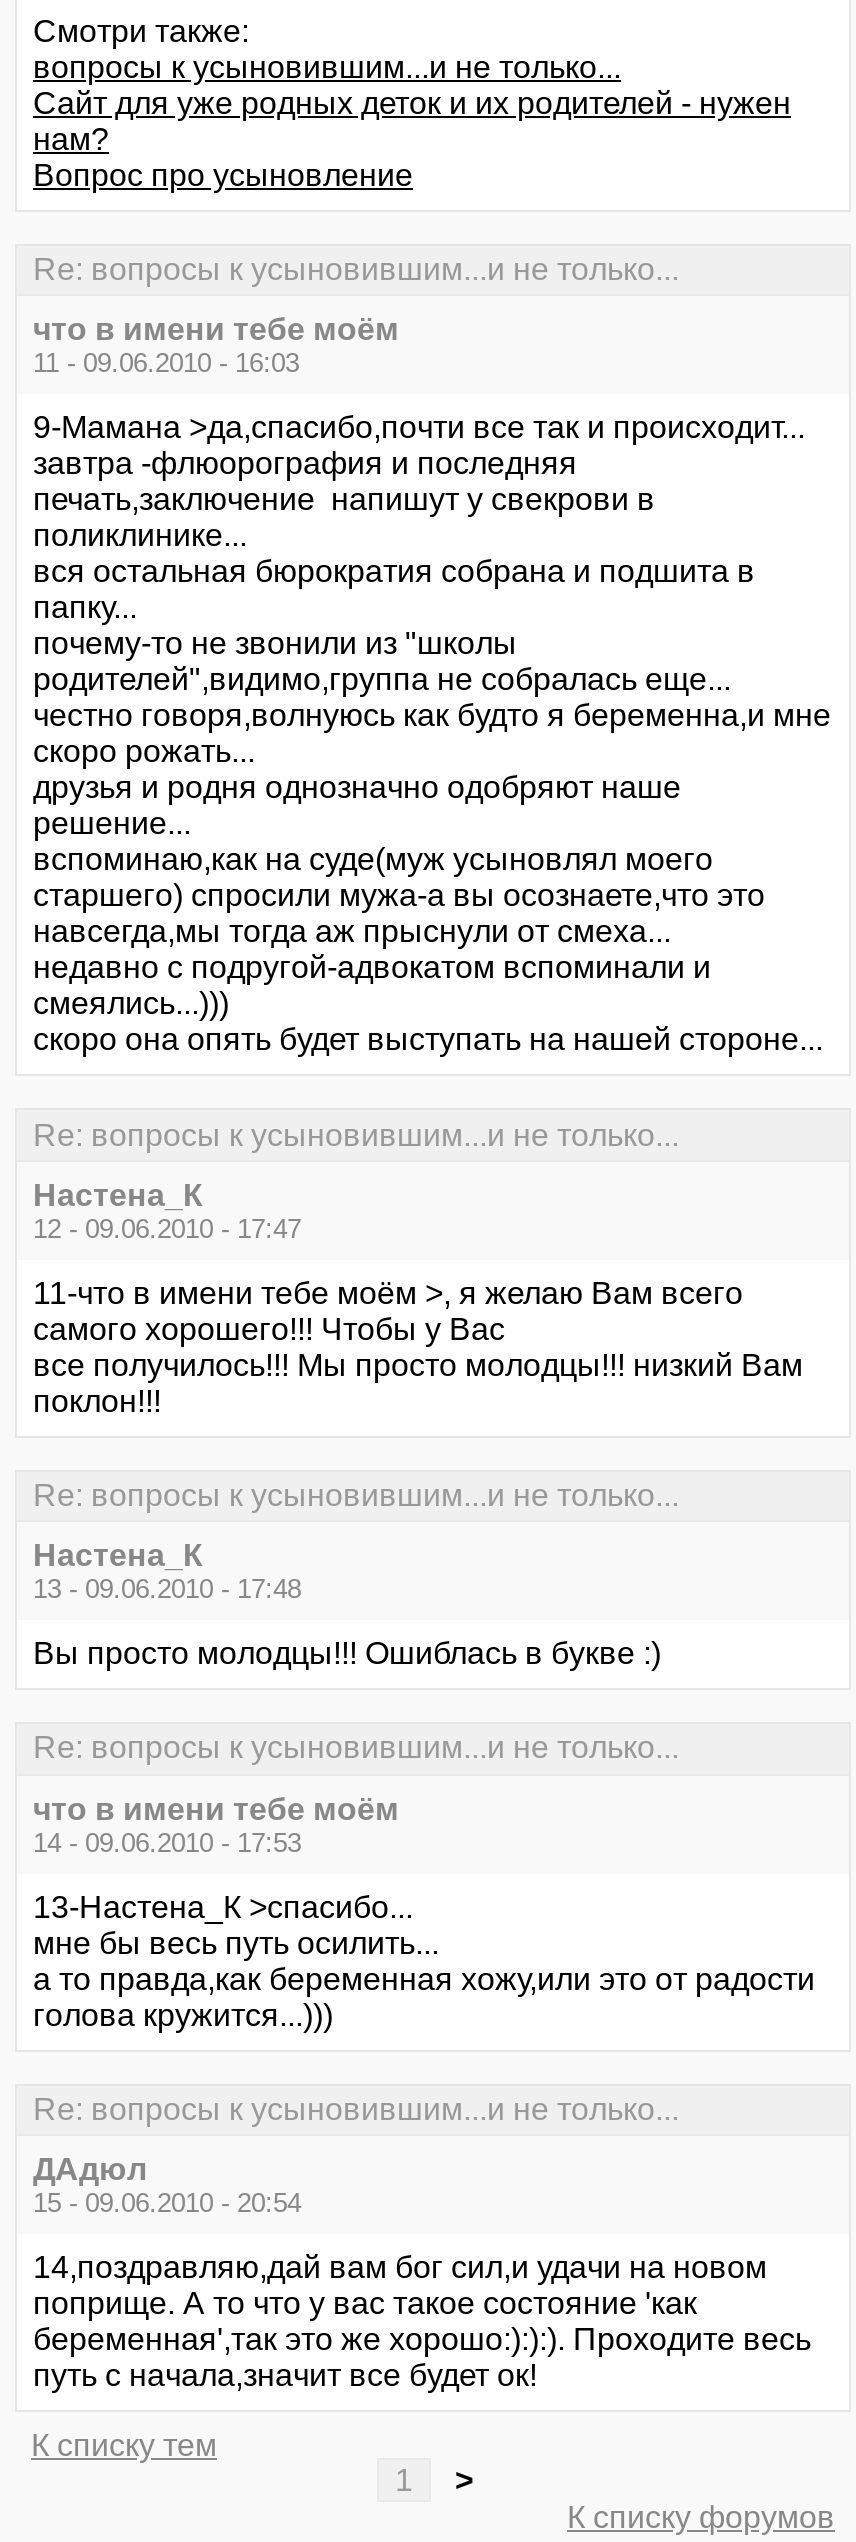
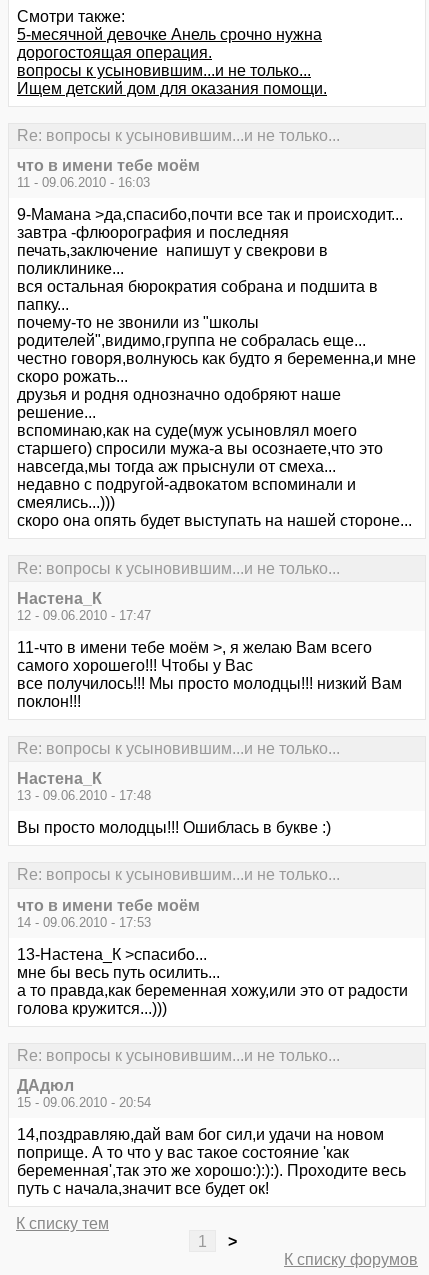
none -> [17,26,322,61] 5-месячной девочке Анель срочно нужна | дорогостоящая операция.
moved [33,50,621,84] -> [17,62,311,79]: вопросы к усыновившим...и не только...
[33,86,791,192] Сайт для уже родных деток и их родителей - нужен | нам? | Вопрос про усыновление -> [17,80,327,97] Ищем детский дом для оказания помощи.

